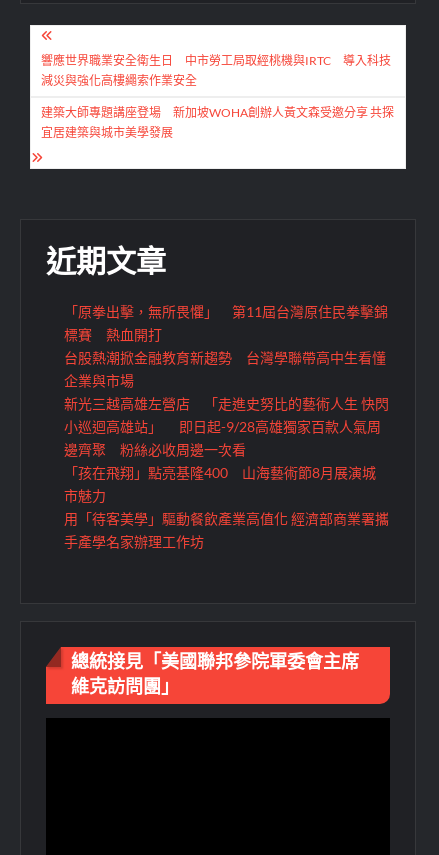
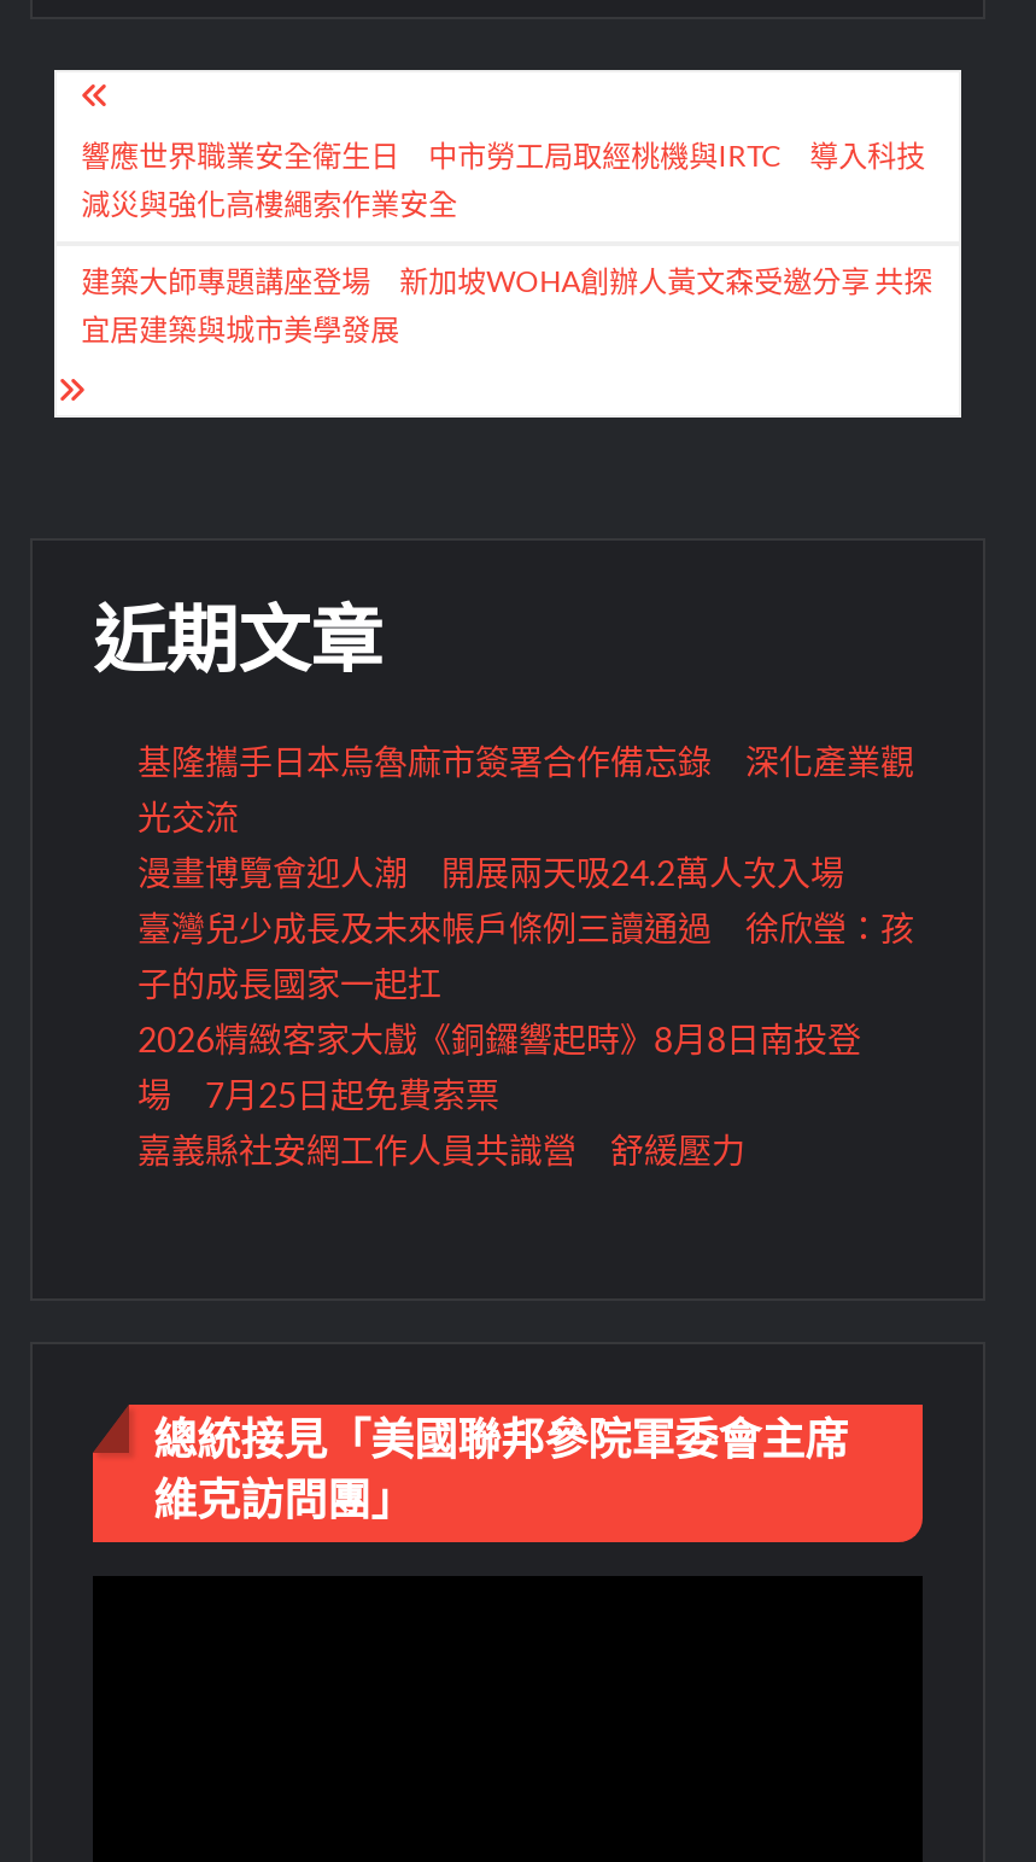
[64,303,389,550] 「原拳出擊，無所畏懼」 第11屆台灣原住民拳擊錦 | 標賽 熱血開打 | 台股熱潮掀金融教育新趨勢 台灣學聯帶高中生看懂 | 企業與市場 | 新光三越高雄左營店 「走進史努比的藝術人生 快閃 | 小巡迴高雄站」 即日起-9/28高雄獨家百款人氣周 | 邊齊聚 粉絲必收周邊一次看 | 「孩在飛翔」點亮基隆400 山海藝術節8月展演城 | 市魅力 | 用「待客美學」驅動餐飲產業高值化 經濟部商業署攜 | 手產學名家辦理工作坊 -> [137,742,914,1172] 基隆攜手日本烏魯麻市簽署合作備忘錄 深化產業觀 | 光交流 | 漫畫博覽會迎人潮 開展兩天吸24.2萬人次入場 | 臺灣兒少成長及未來帳戶條例三讀通過 徐欣瑩：孩 | 子的成長國家一起扛 | 2026精緻客家大戲《銅鑼響起時》8月8日南投登 | 場 7月25日起免費索票 | 嘉義縣社安網工作人員共識營 舒緩壓力

